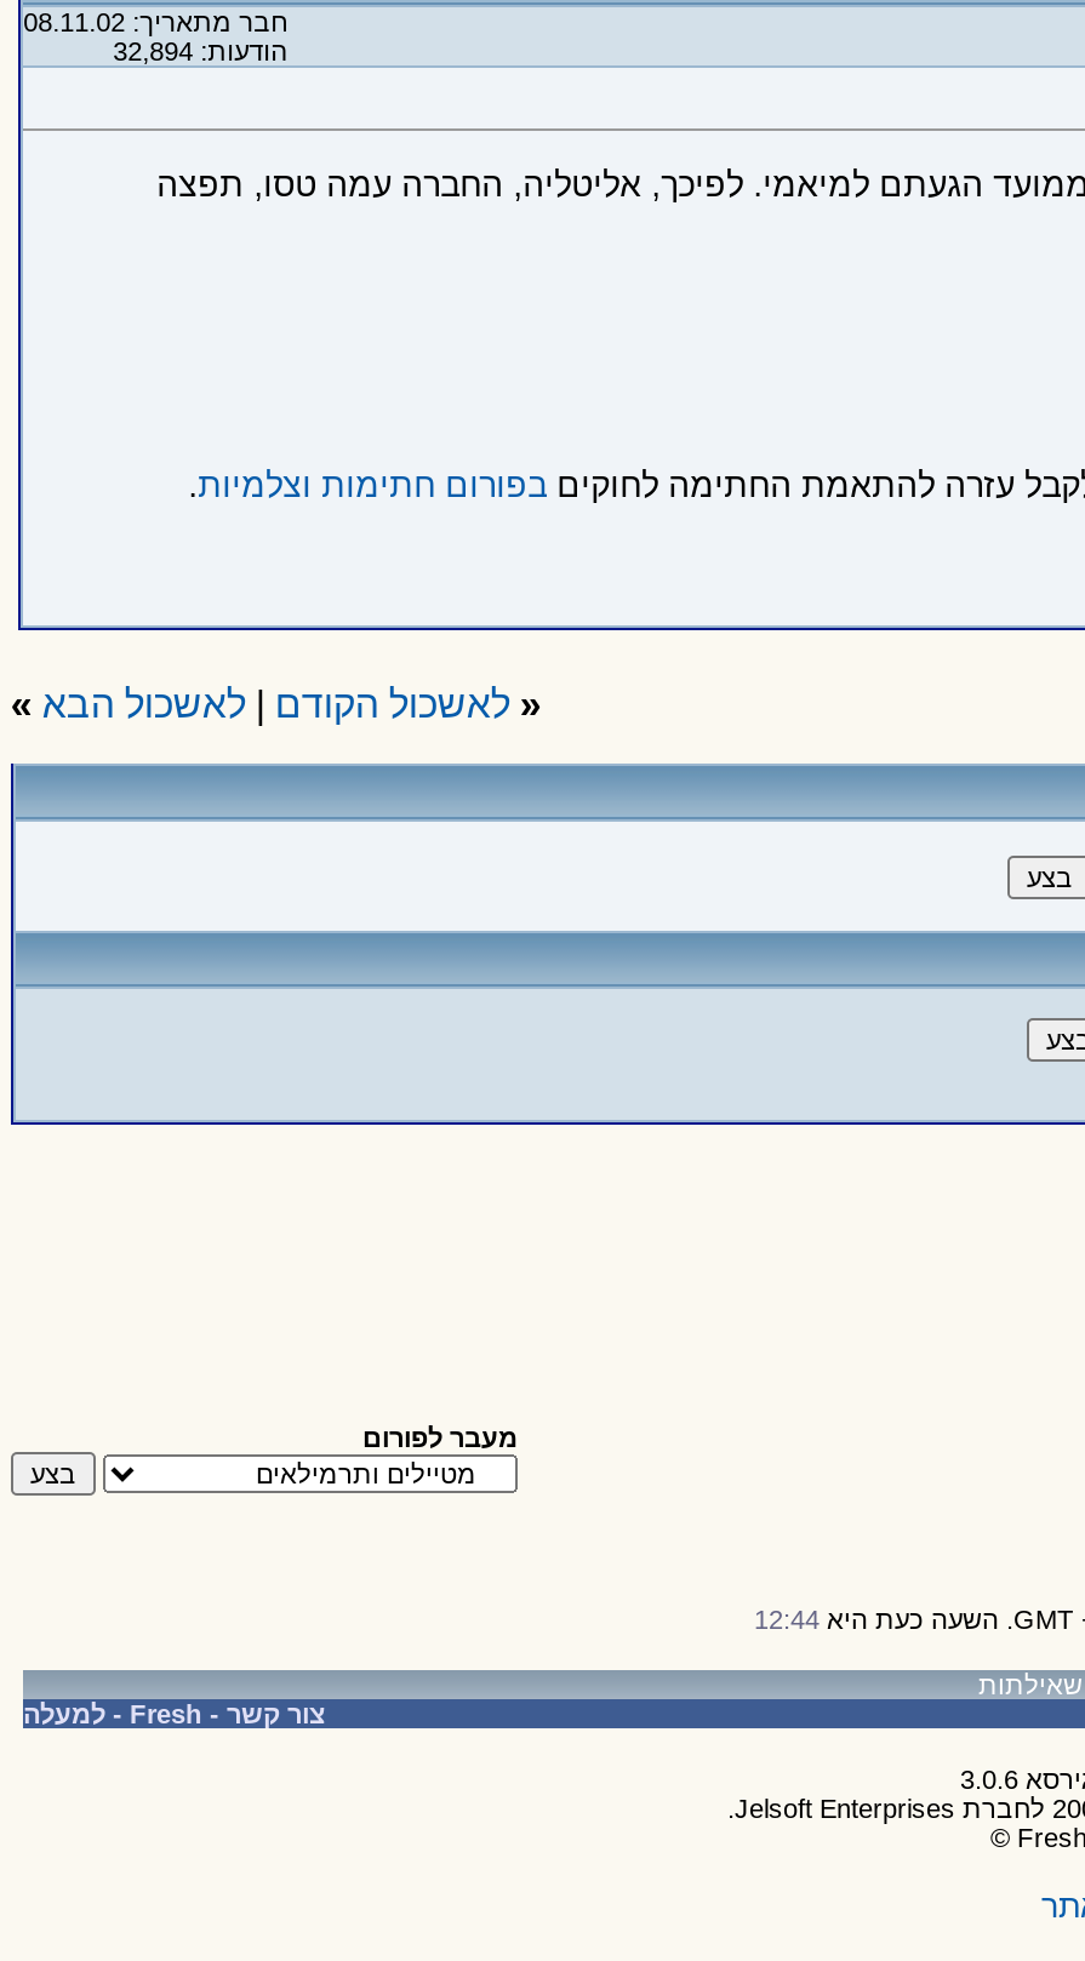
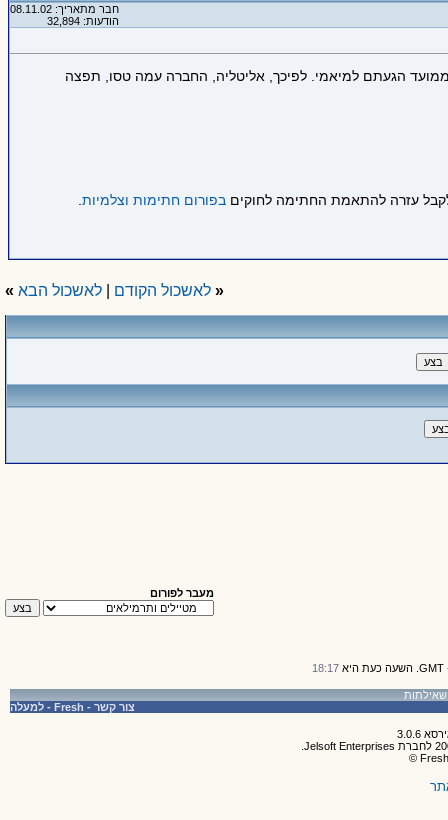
[754,1605,820,1634] 12:44 -> [311,662,338,674] 18:17

